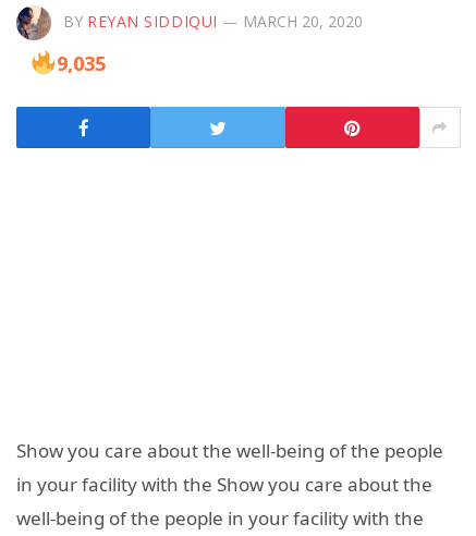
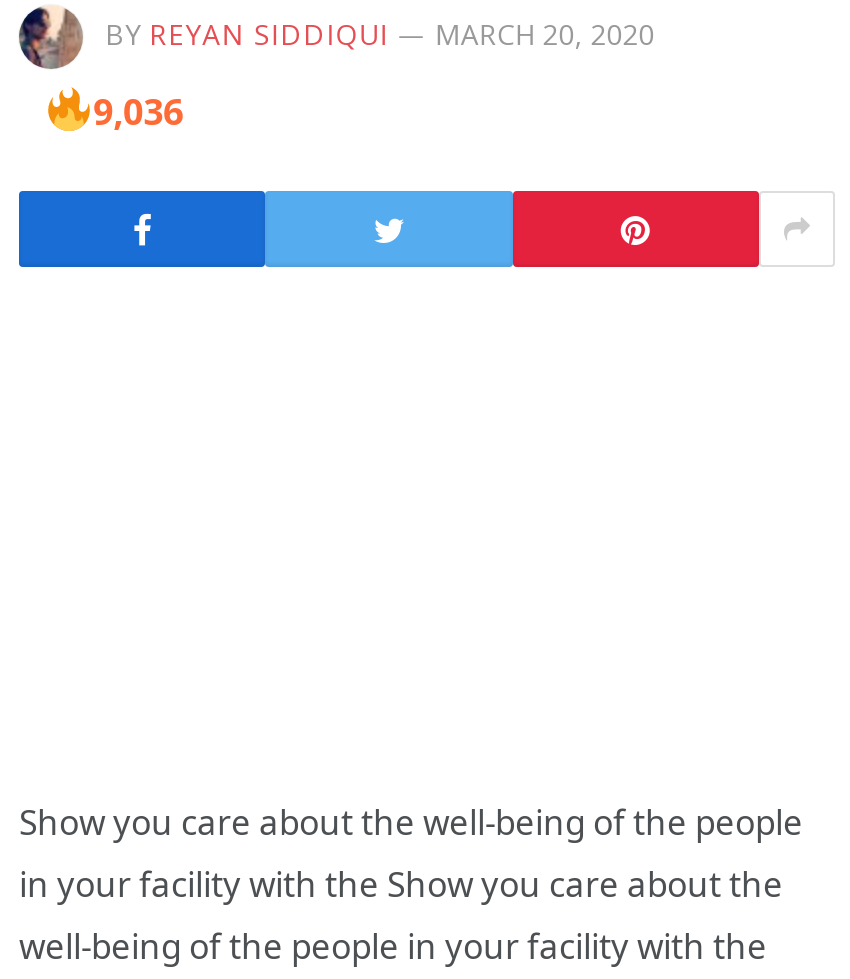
[57,50,106,76] 9,035 -> [93,86,183,134] 9,036

